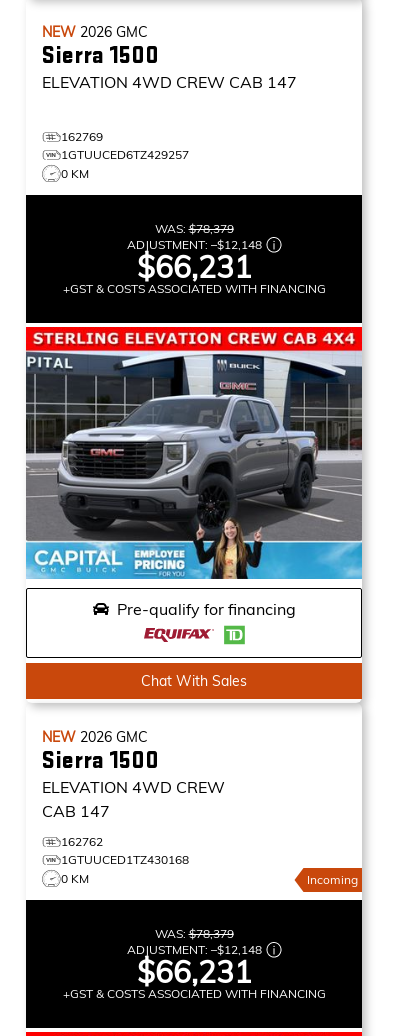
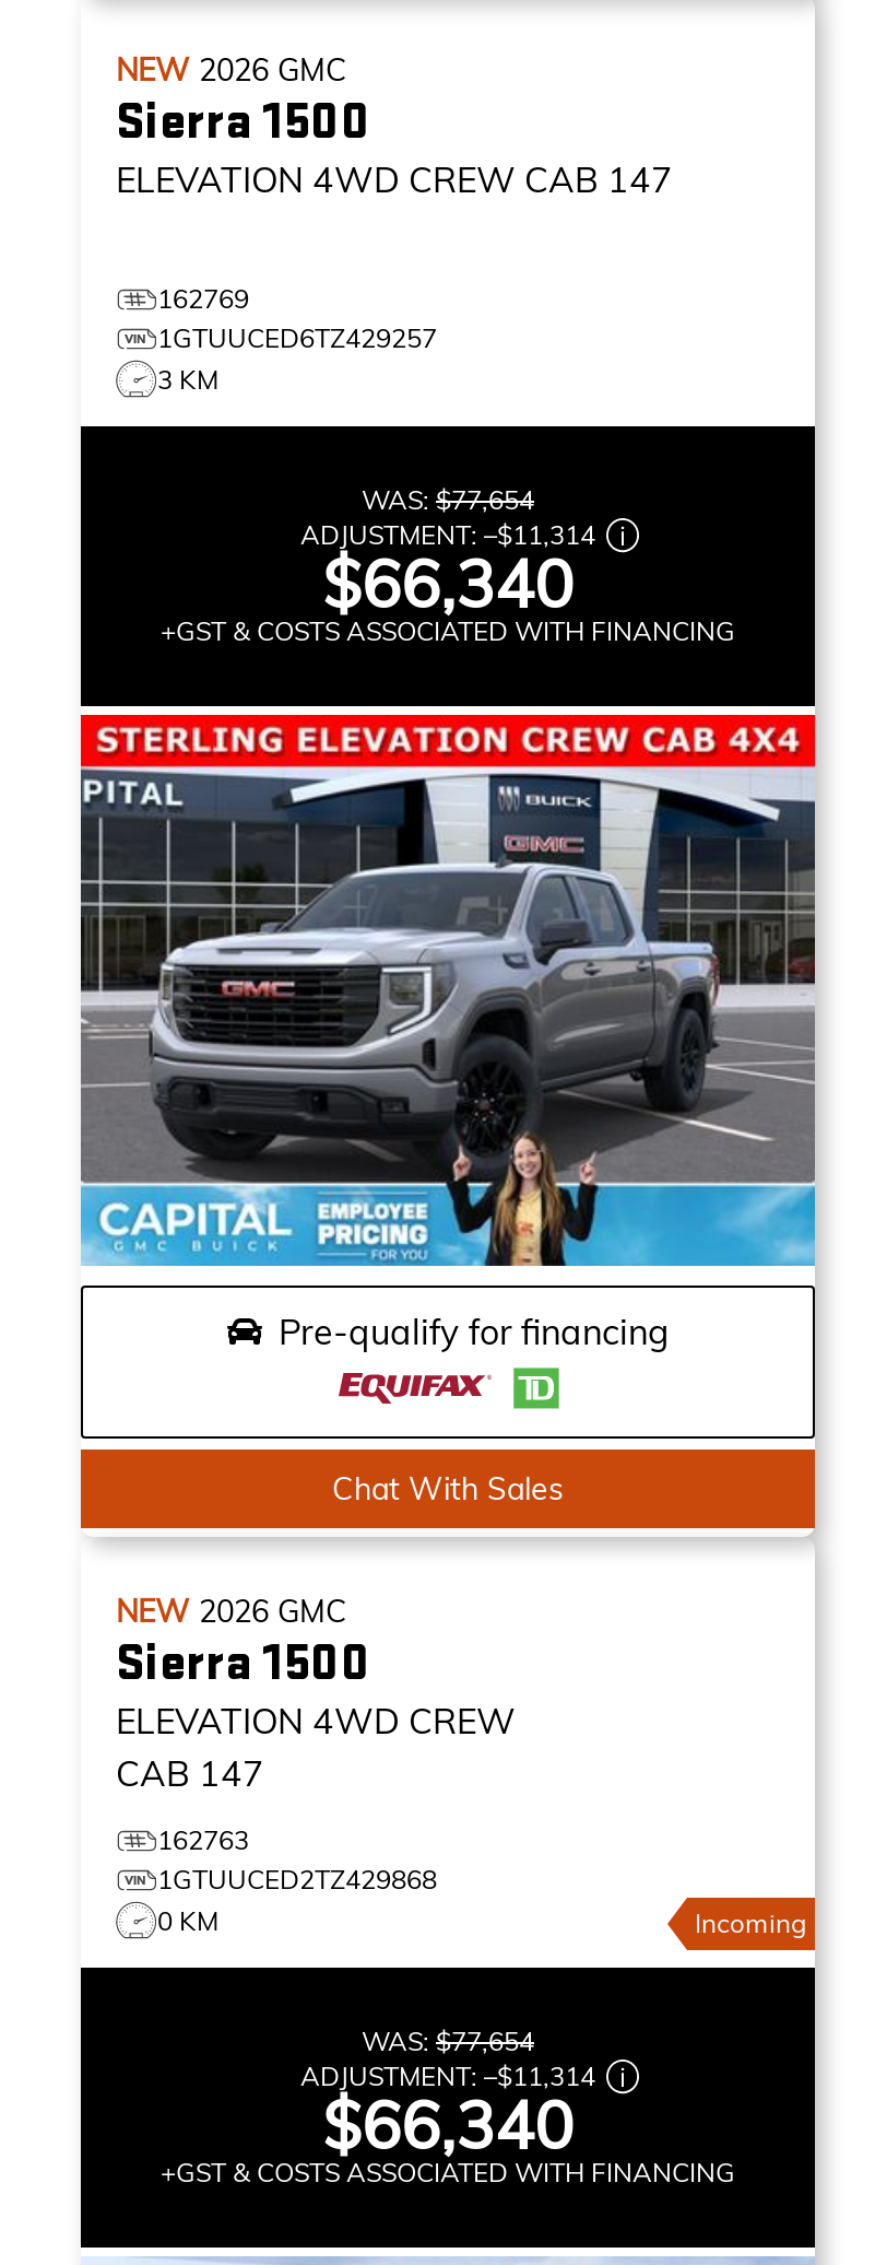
[61,165,89,180] 0 KM -> [157,362,218,395] 3 KM
[154,221,233,236] WAS: $78,379 -> [362,483,534,516] WAS: $77,654
[126,237,261,252] ADJUSTMENT: –$12,148 -> [300,518,595,551] ADJUSTMENT: –$11,314
[136,248,251,286] $66,231 -> [322,542,574,625] $66,340
[61,834,189,867] 162762 | 1GTUUCED1TZ430168 -> [157,1823,437,1896] 162763 | 1GTUUCED2TZ429868
[154,926,233,941] WAS: $78,379 -> [362,2025,534,2057] WAS: $77,654
[126,942,261,957] ADJUSTMENT: –$12,148 -> [300,2059,595,2092] ADJUSTMENT: –$11,314
[136,953,251,991] $66,231 -> [322,2084,574,2167] $66,340

